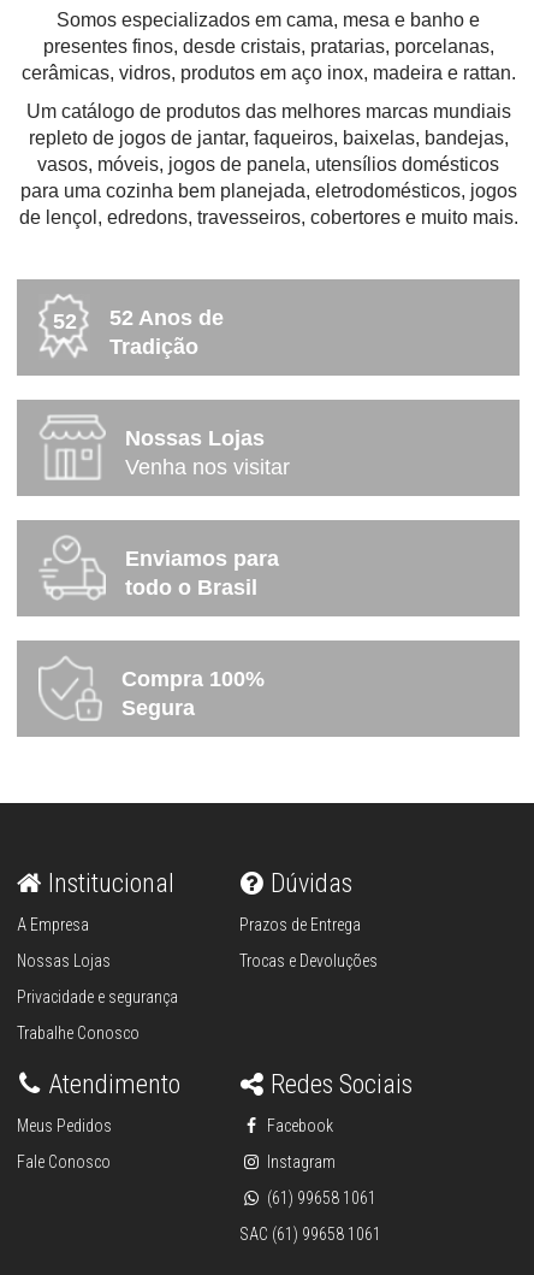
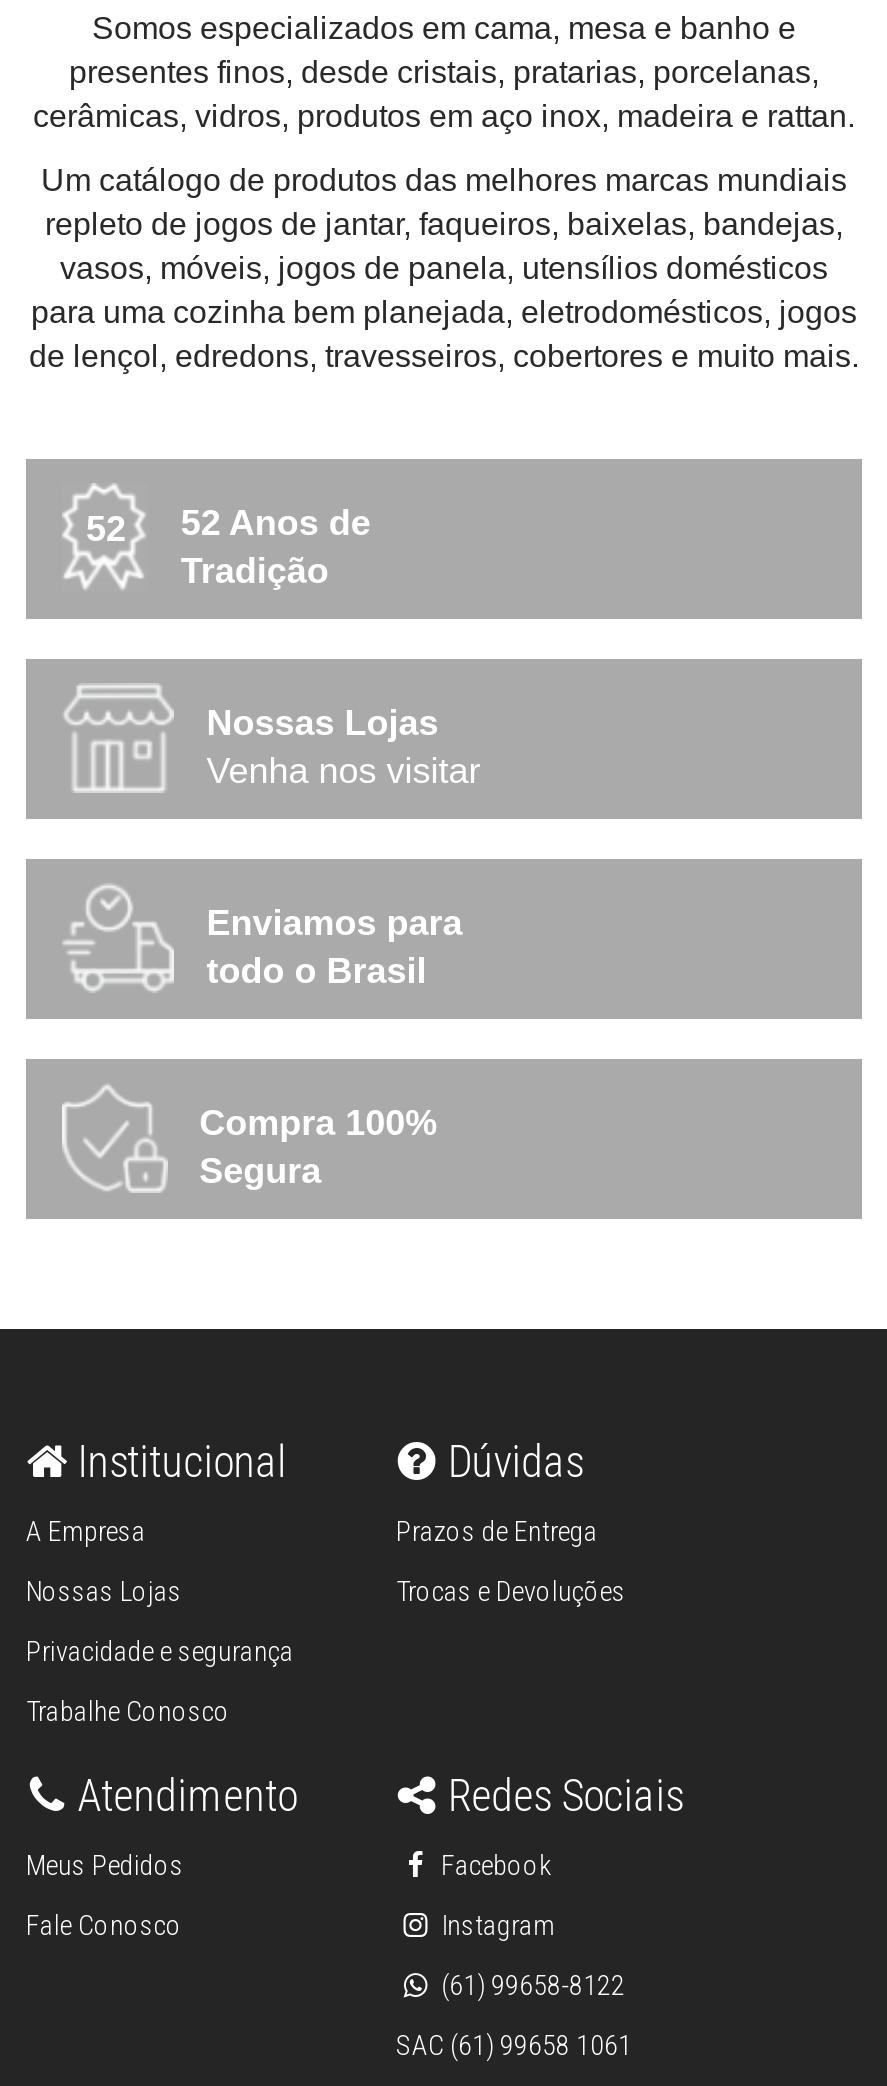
[263,1189,376,1208] (61) 99658 1061 -> [435,1970,625,2002] (61) 99658-8122

